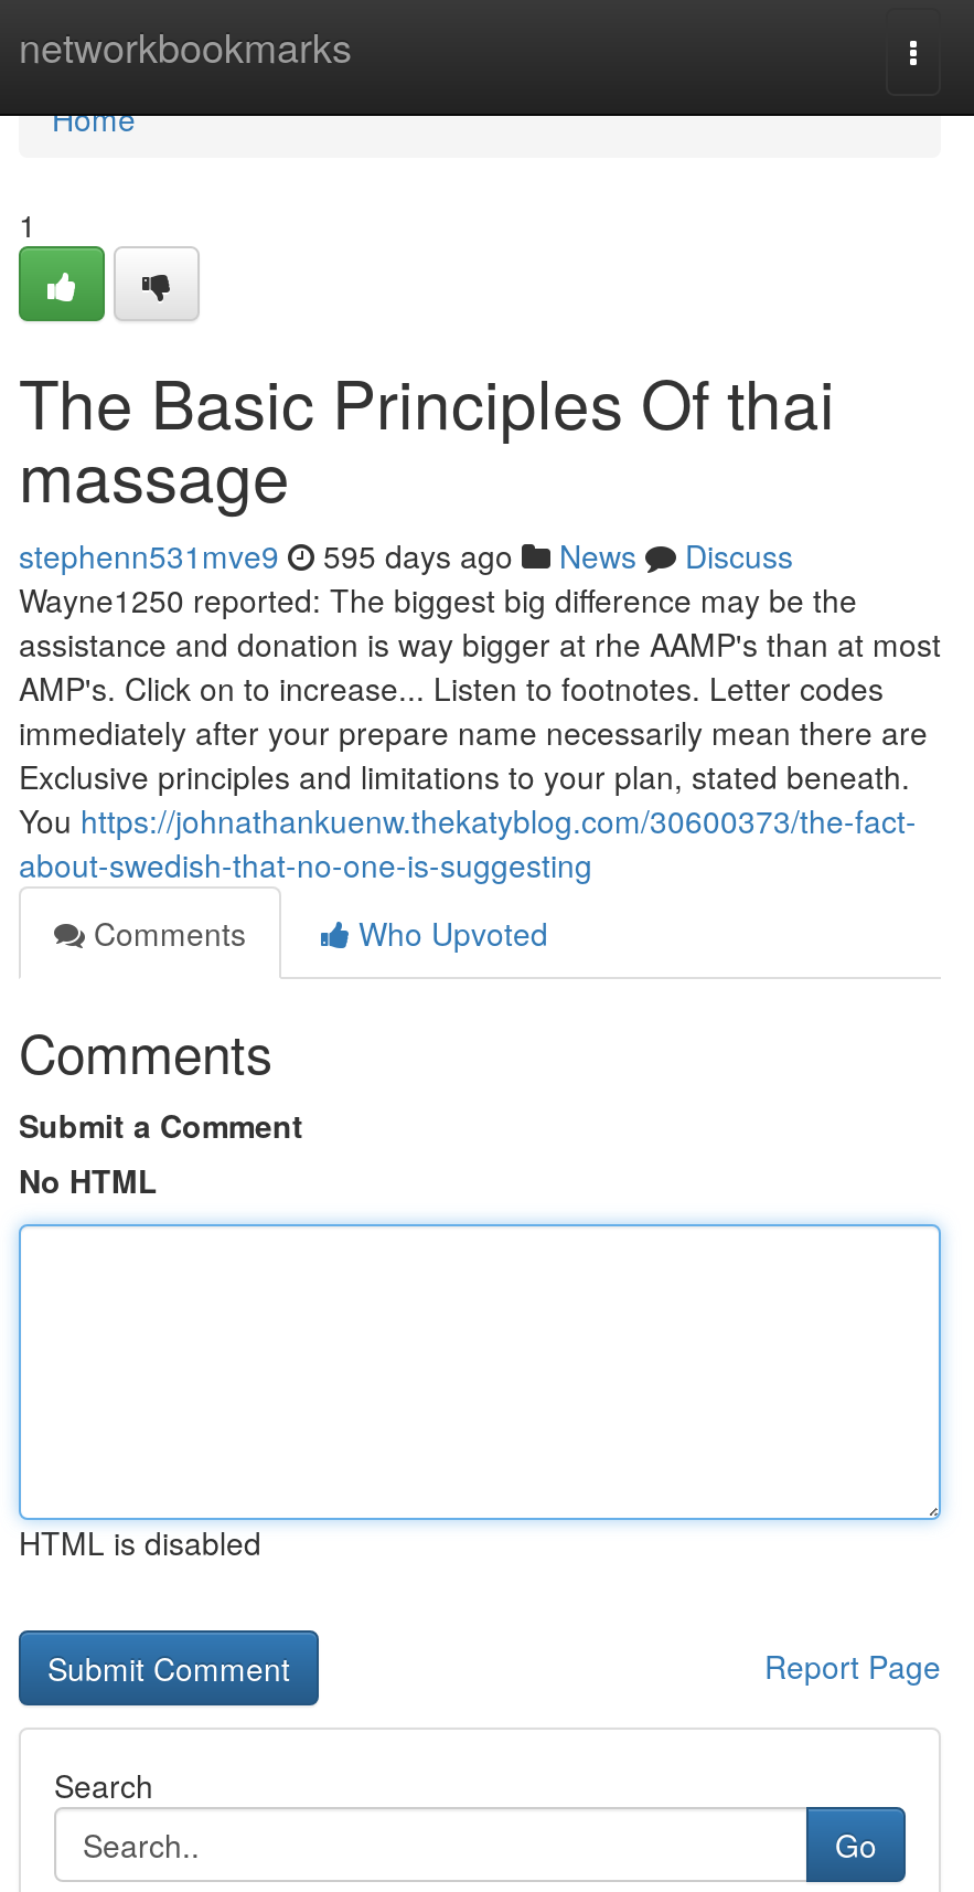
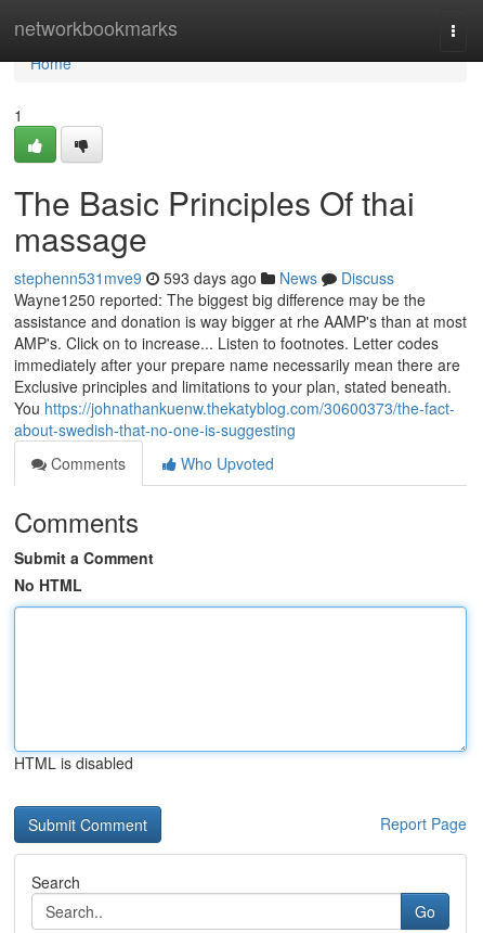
[19,533,793,577] stephenn531mve9 595 days ago News Discuss -> [14,267,394,289] stephenn531mve9 593 days ago News Discuss

